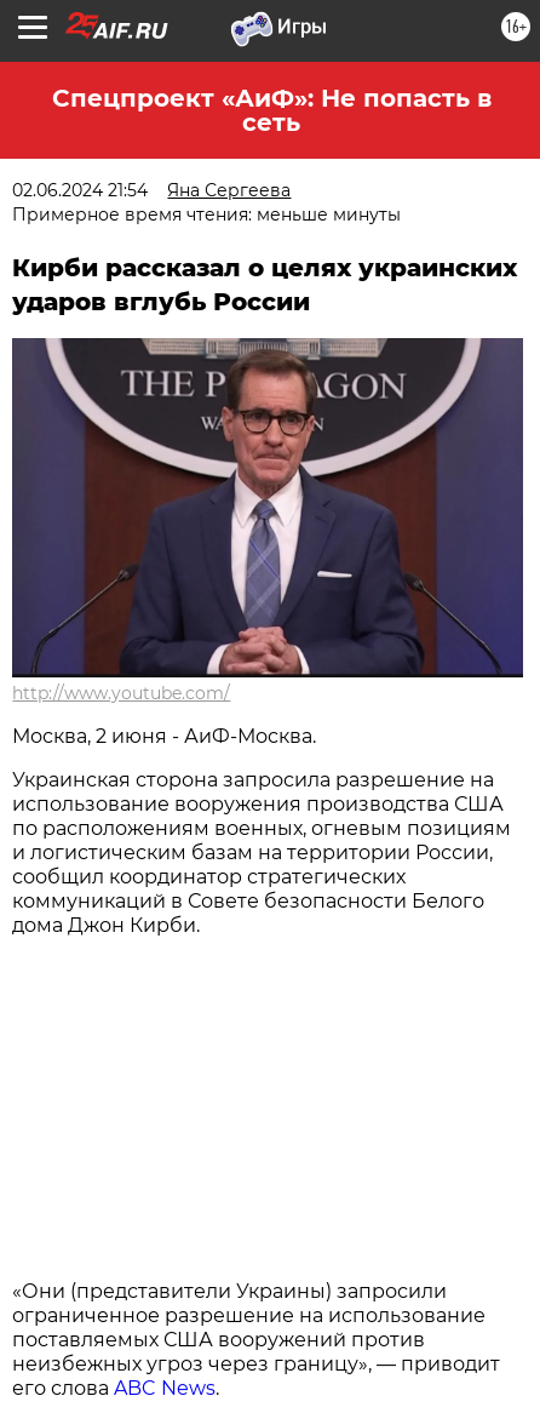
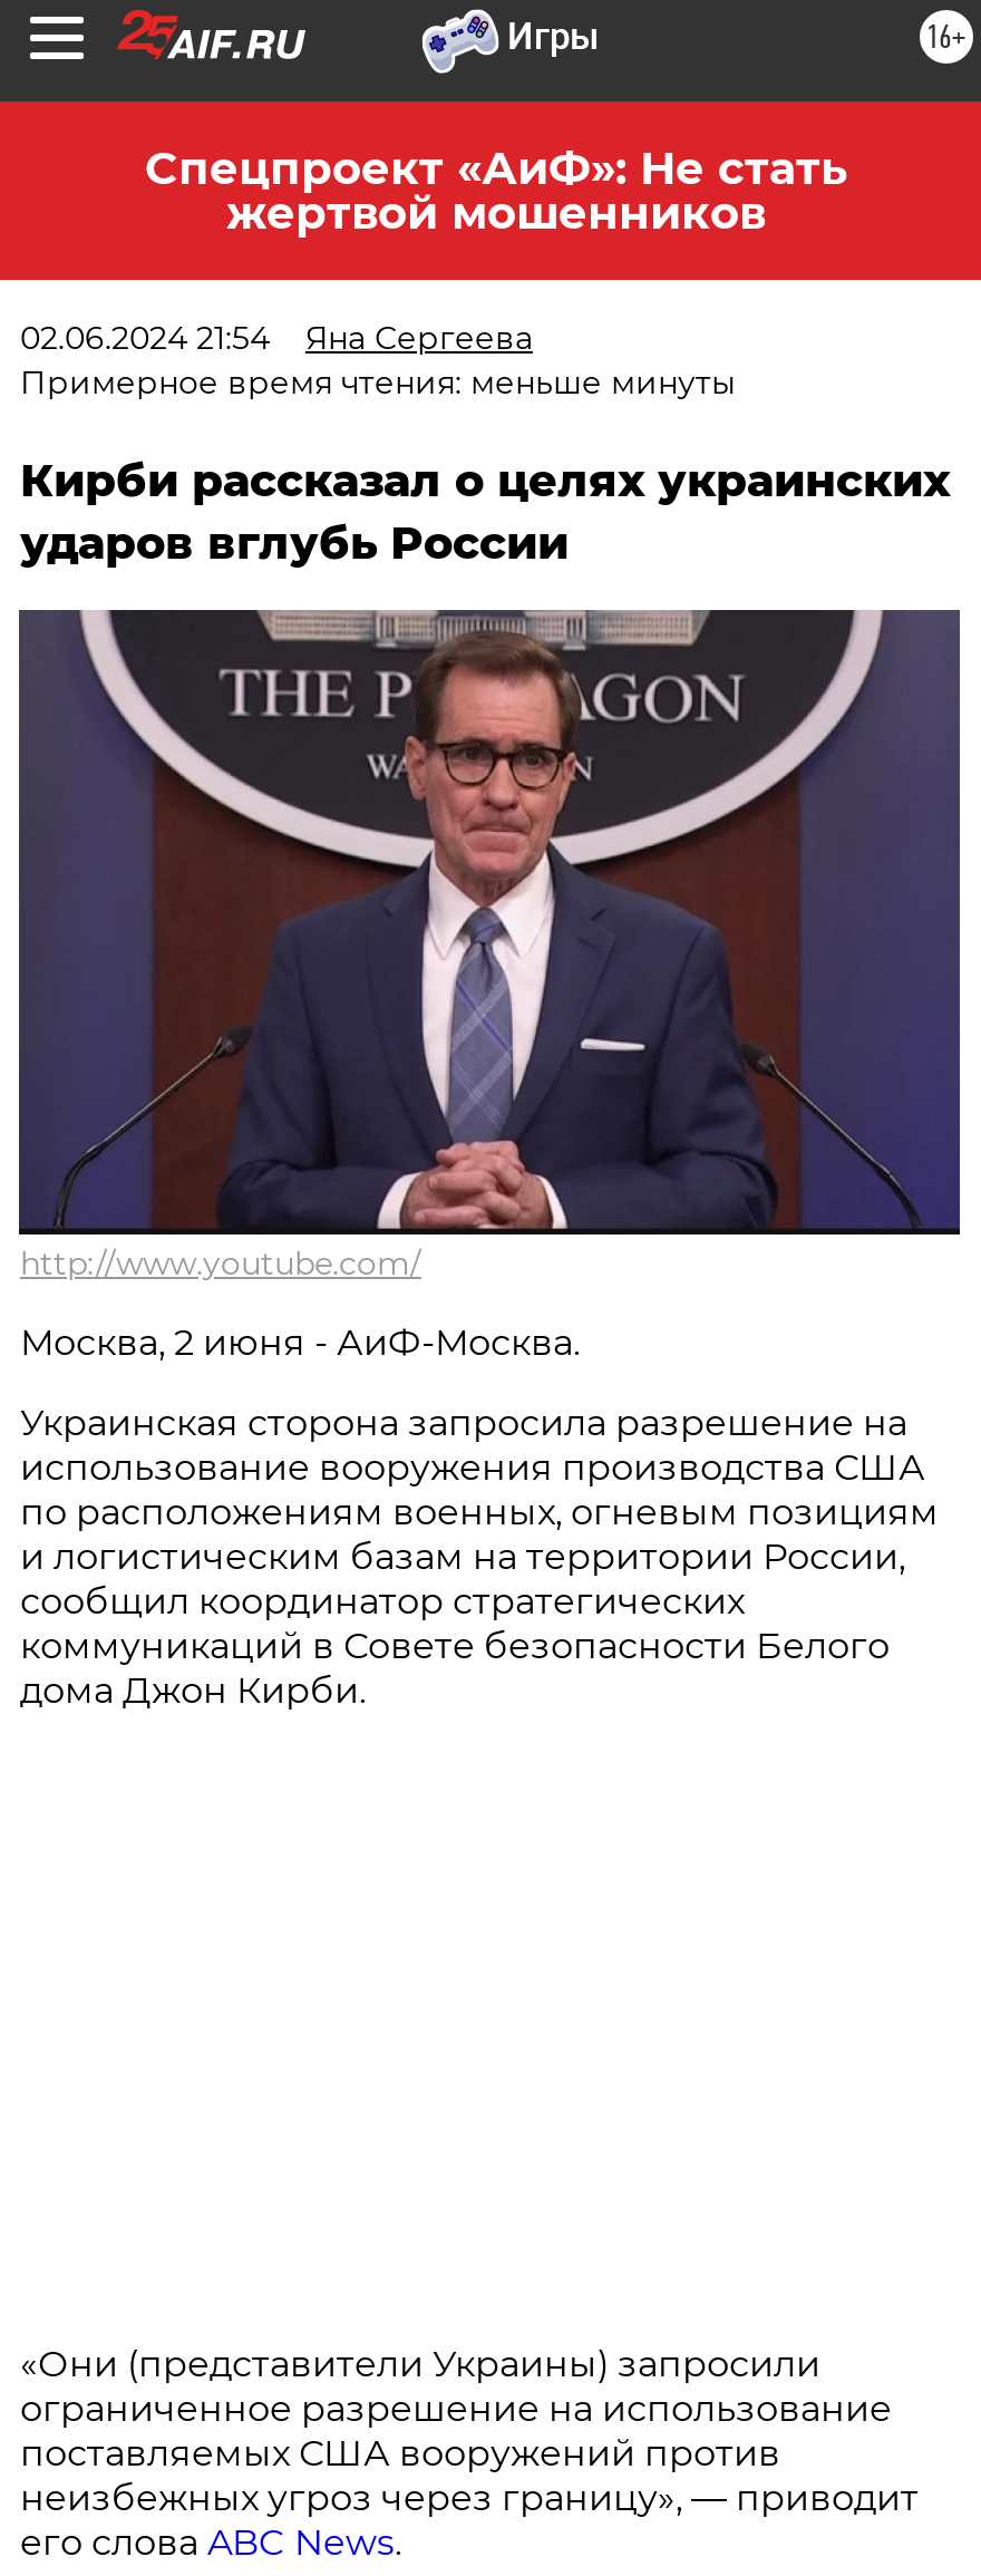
[51,84,491,137] Спецпроект «АиФ»: Не попасть в | сеть -> [145,142,847,240] Спецпроект «АиФ»: Не стать | жертвой мошенников

